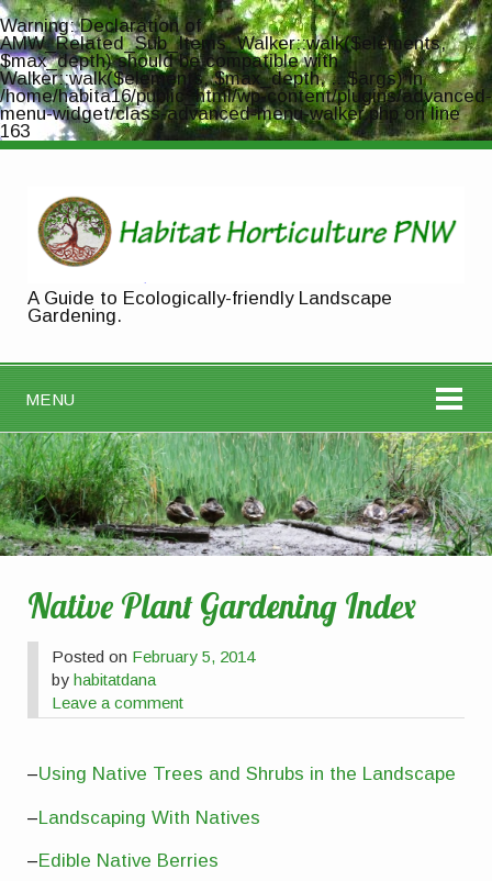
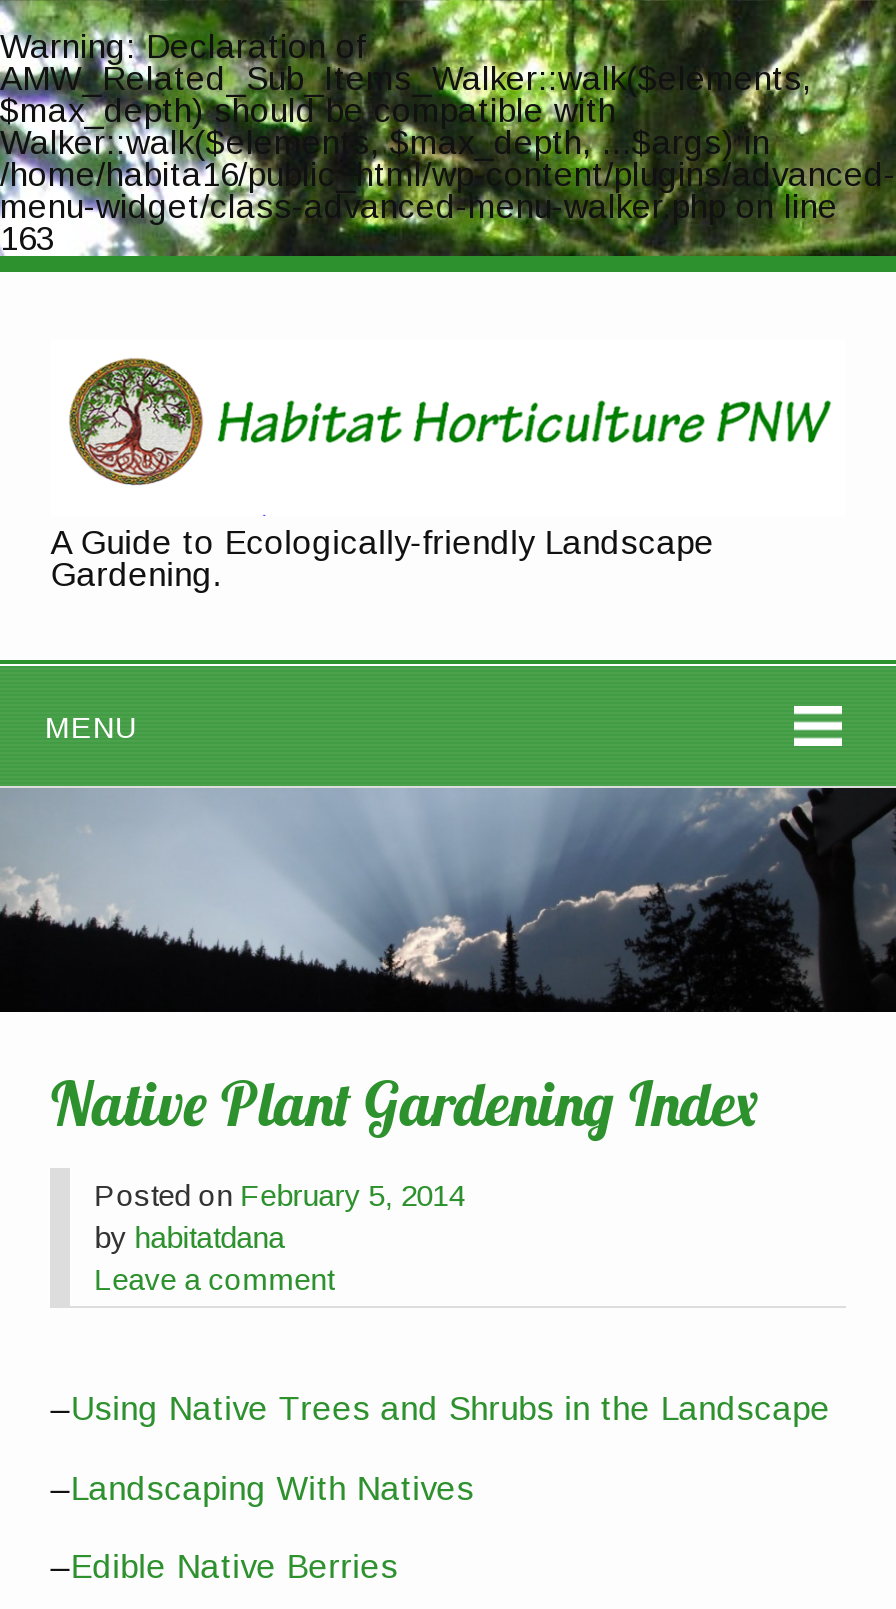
[3,432,489,557] [image] -> [6,786,890,1014] [image]

